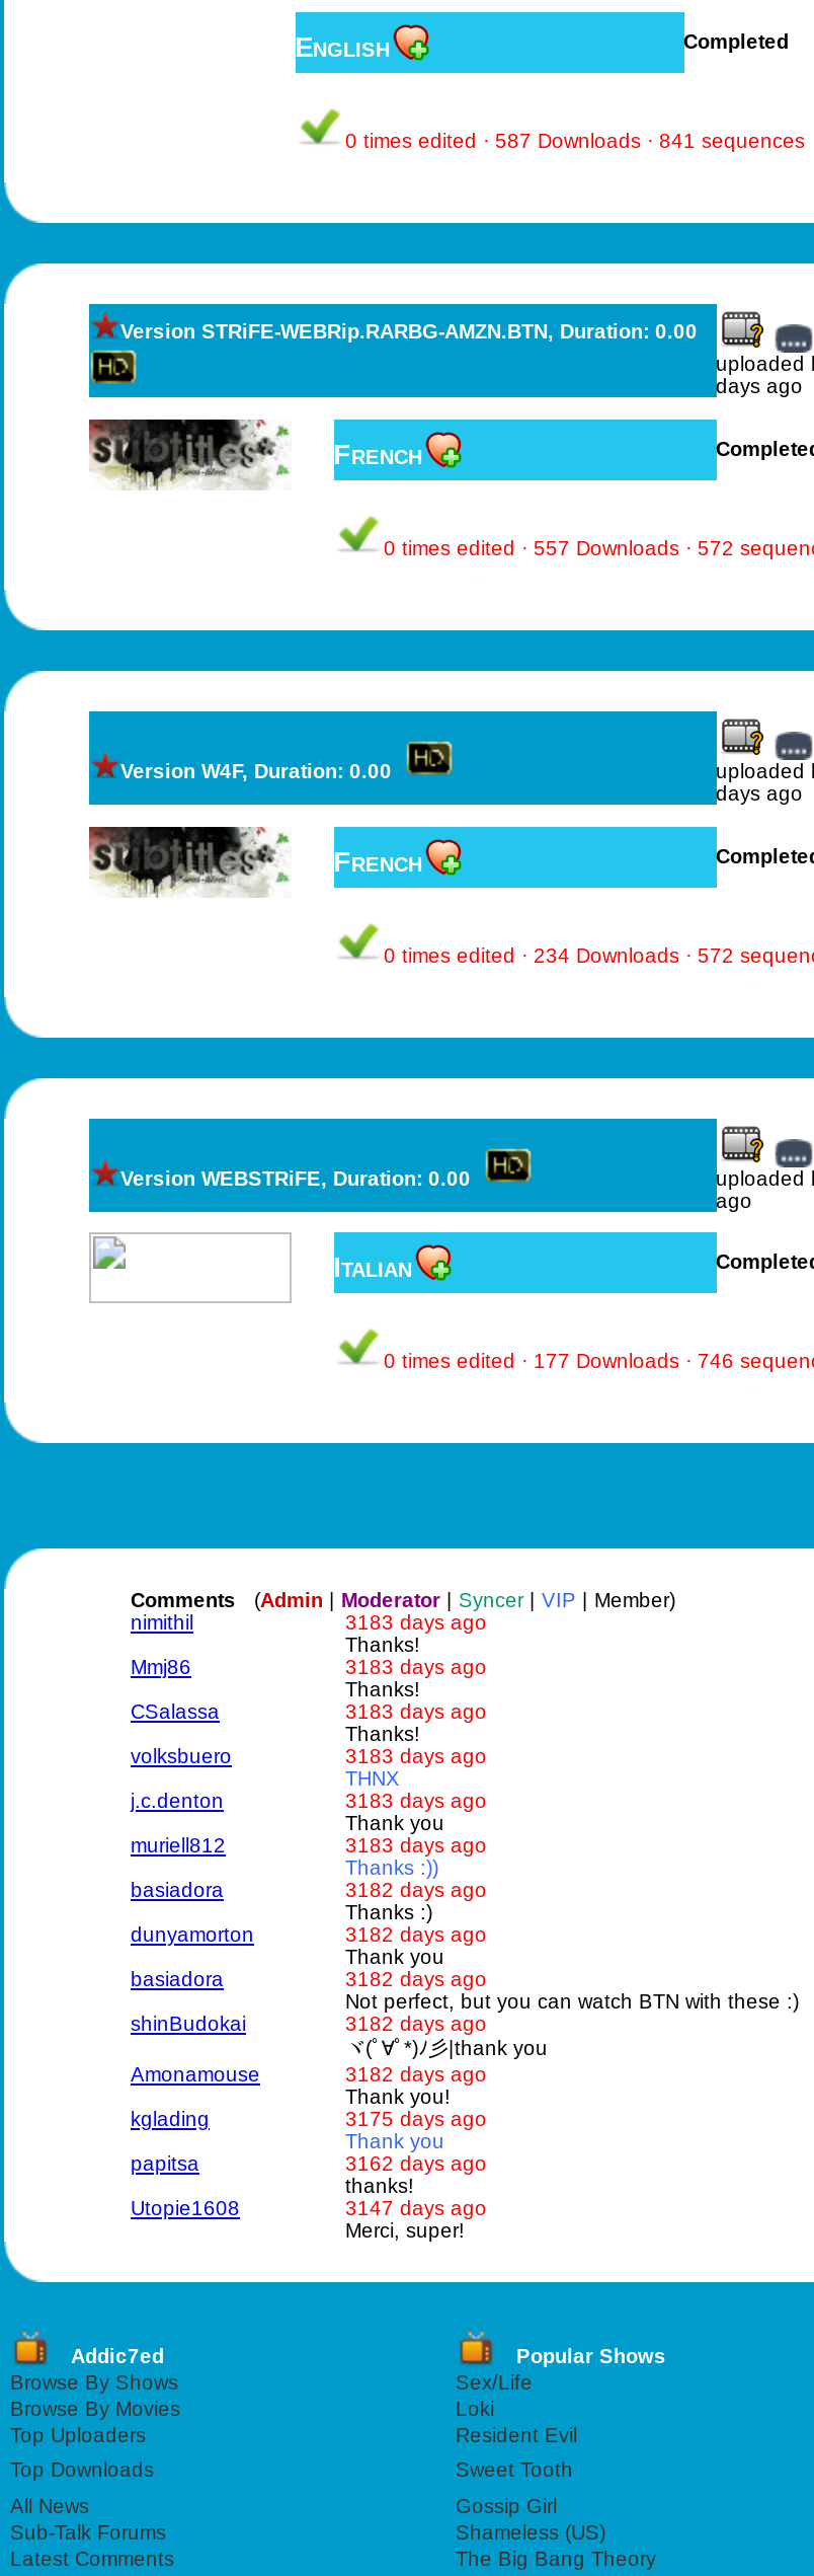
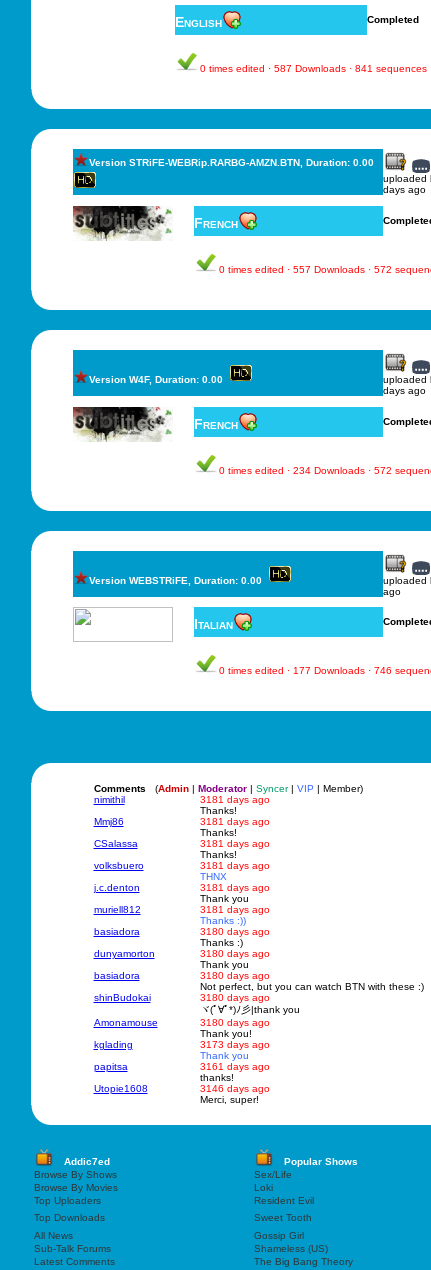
[345,1611,487,1634] 3183 days ago -> [199,794,269,805] 3181 days ago
[345,1656,487,1678] 3183 days ago -> [199,816,269,827] 3181 days ago
[345,1700,487,1723] 3183 days ago -> [199,838,269,849] 3181 days ago
[345,1745,487,1767] 3183 days ago -> [199,860,269,871] 3181 days ago
[345,1790,487,1812] 3183 days ago -> [199,882,269,893] 3181 days ago
[345,1834,487,1857] 3183 days ago -> [199,904,269,915] 3181 days ago
[345,1879,487,1901] 3182 days ago -> [199,926,269,937] 3180 days ago
[345,1923,487,1946] 3182 days ago -> [199,948,269,959] 3180 days ago
[345,1968,487,1990] 3182 days ago -> [199,970,269,981] 3180 days ago
[345,2013,487,2035] 3182 days ago -> [199,992,269,1003] 3180 days ago
[345,2063,487,2086] 3182 days ago -> [199,1017,269,1028] 3180 days ago
[345,2108,487,2130] 3175 days ago -> [199,1039,269,1050] 3173 days ago
[345,2152,487,2175] 3162 days ago -> [199,1061,269,1072] 3161 days ago
[345,2197,487,2219] 3147 days ago -> [199,1083,269,1094] 3146 days ago

